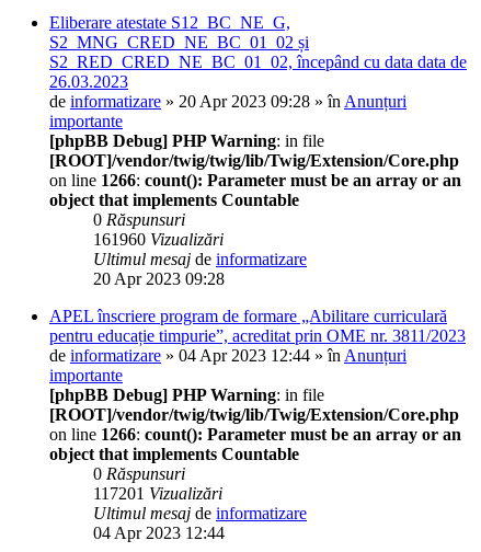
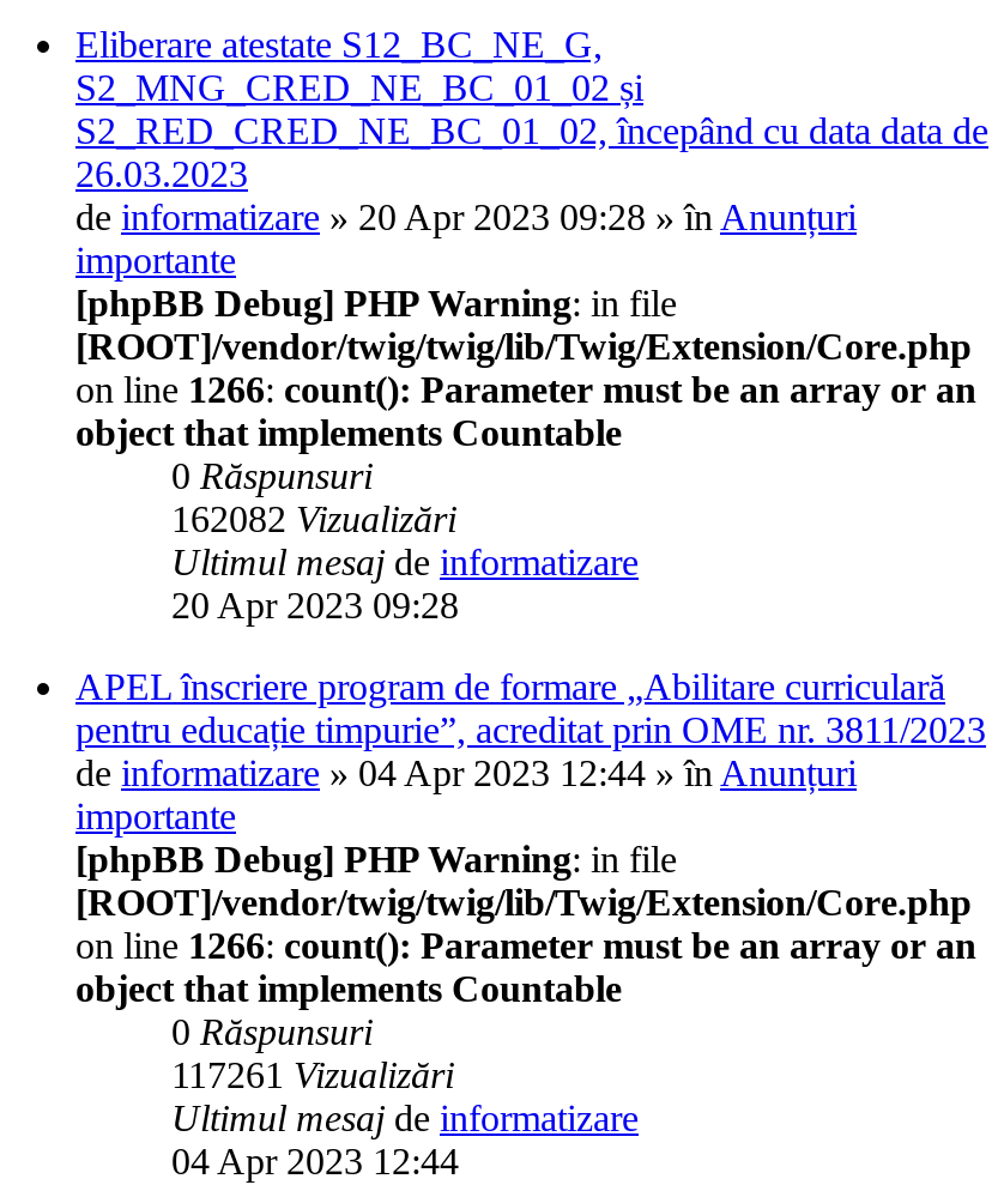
[93,230,224,249] 161960 Vizualizări -> [171,498,456,539] 162082 Vizualizări
[93,484,222,503] 117201 Vizualizări -> [171,1054,454,1095] 117261 Vizualizări

